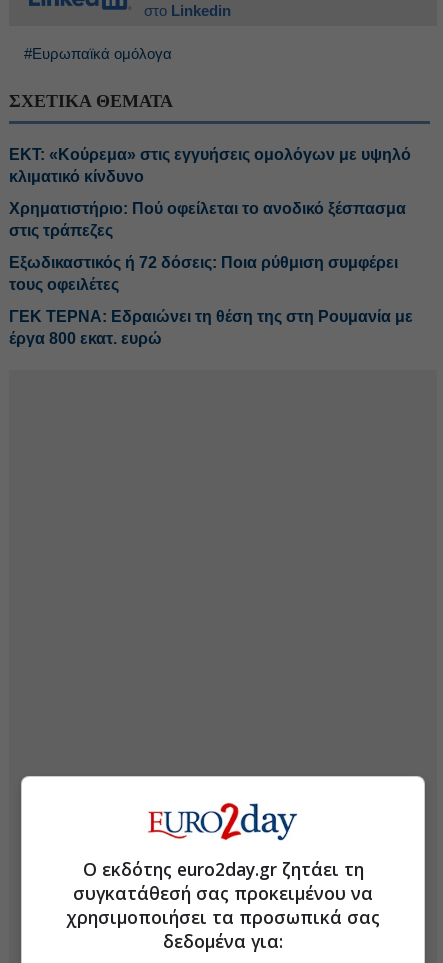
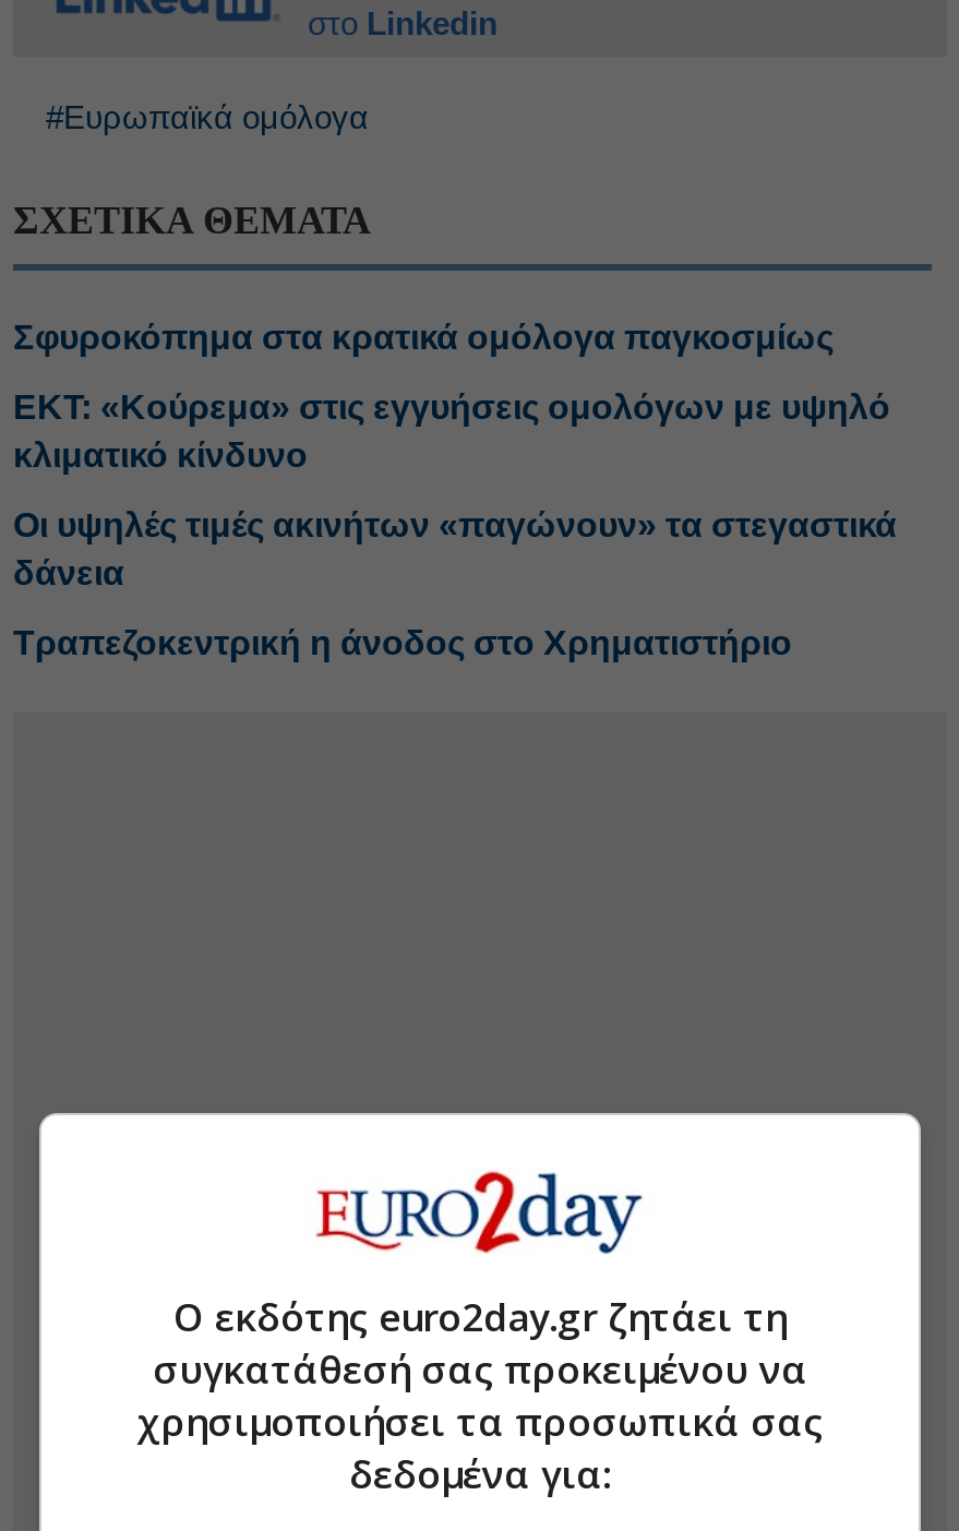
none -> [13,319,834,356] Σφυροκόπημα στα κρατικά ομόλογα παγκοσμίως
moved [9,146,411,185] -> [13,388,890,474]: ΕΚΤ: «Κούρεμα» στις εγγυήσεις ομολόγων με υψηλό | κλιματικό κίνδυνο
[9,200,413,347] Χρηματιστήριο: Πού οφείλεται το ανοδικό ξέσπασμα | στις τράπεζες | Εξωδικαστικός ή 72 δόσεις: Ποια ρύθμιση συμφέρει | τους οφειλέτες | ΓΕΚ ΤΕΡΝΑ: Εδραιώνει τη θέση της στη Ρουμανία με | έργα 800 εκατ. ευρώ -> [13,506,897,661] Οι υψηλές τιμές ακινήτων «παγώνουν» τα στεγαστικά | δάνεια | Τραπεζοκεντρική η άνοδος στο Χρηματιστήριο

